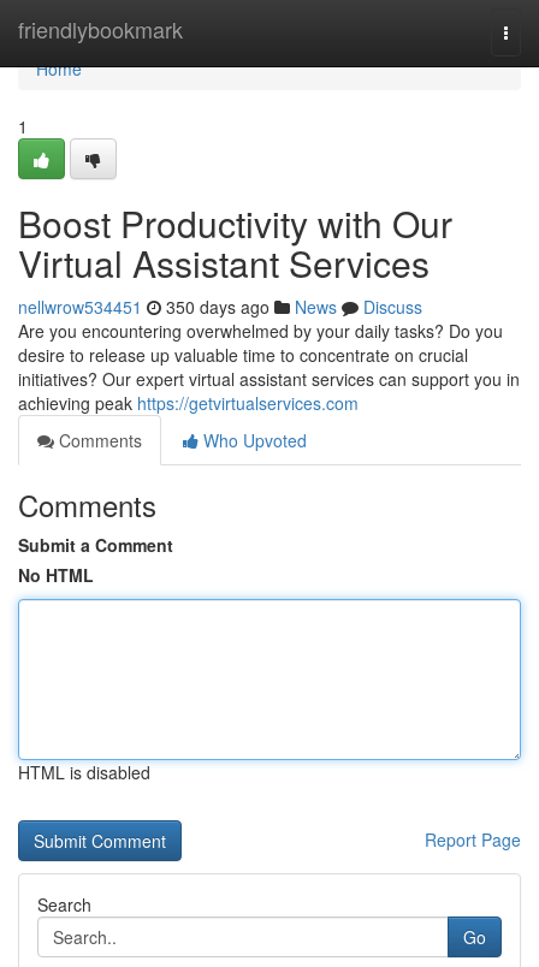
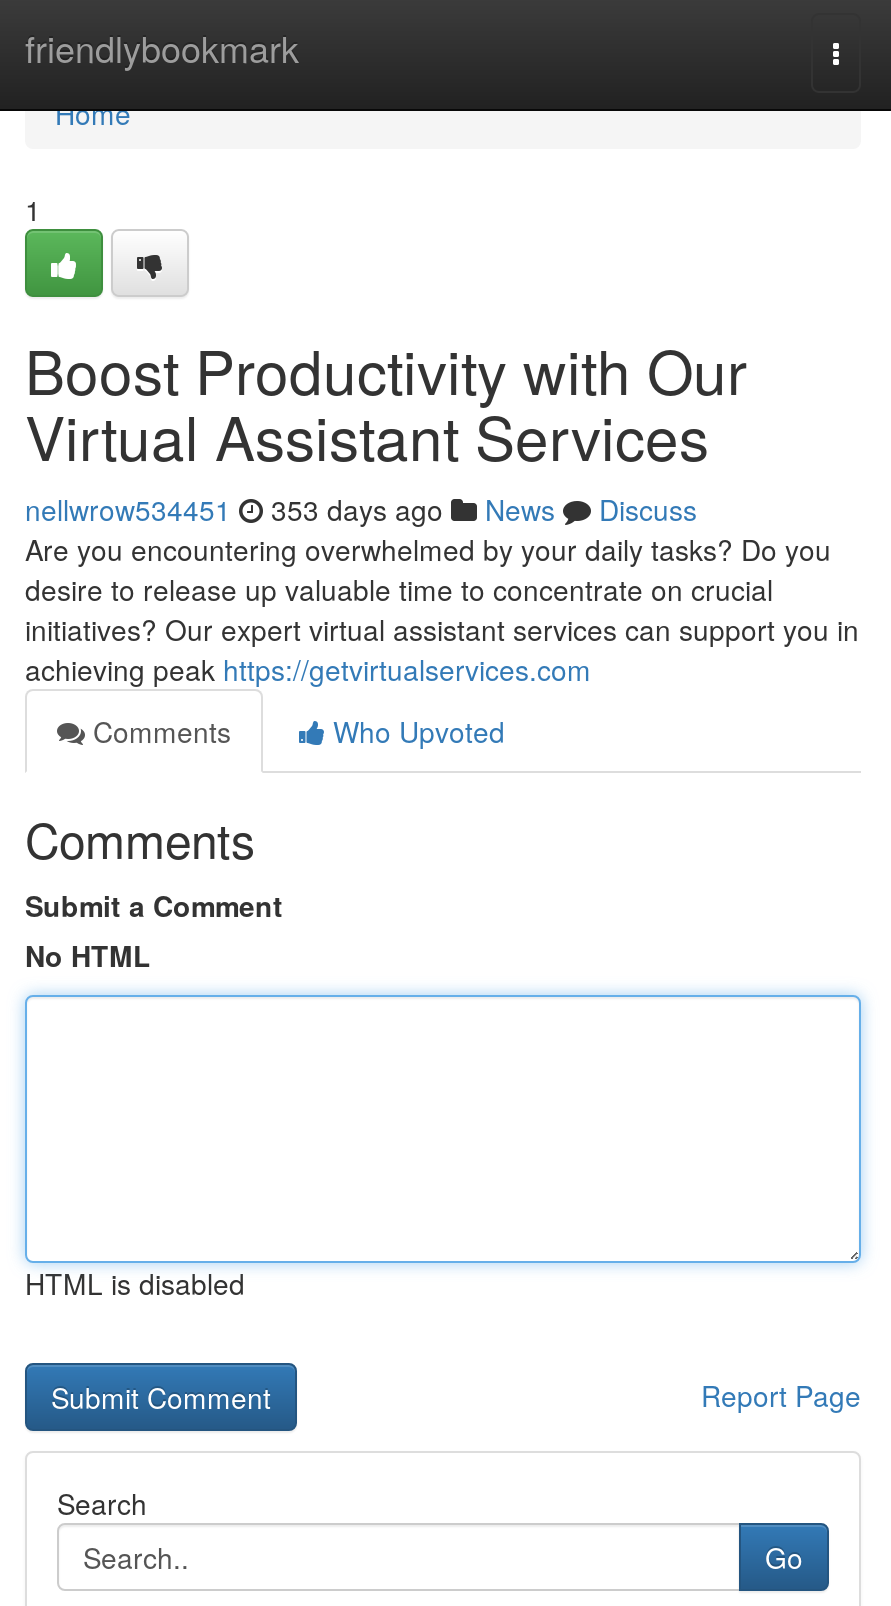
[18,295,422,319] nellwrow534451 350 days ago News Discuss -> [25,489,697,529] nellwrow534451 353 days ago News Discuss

